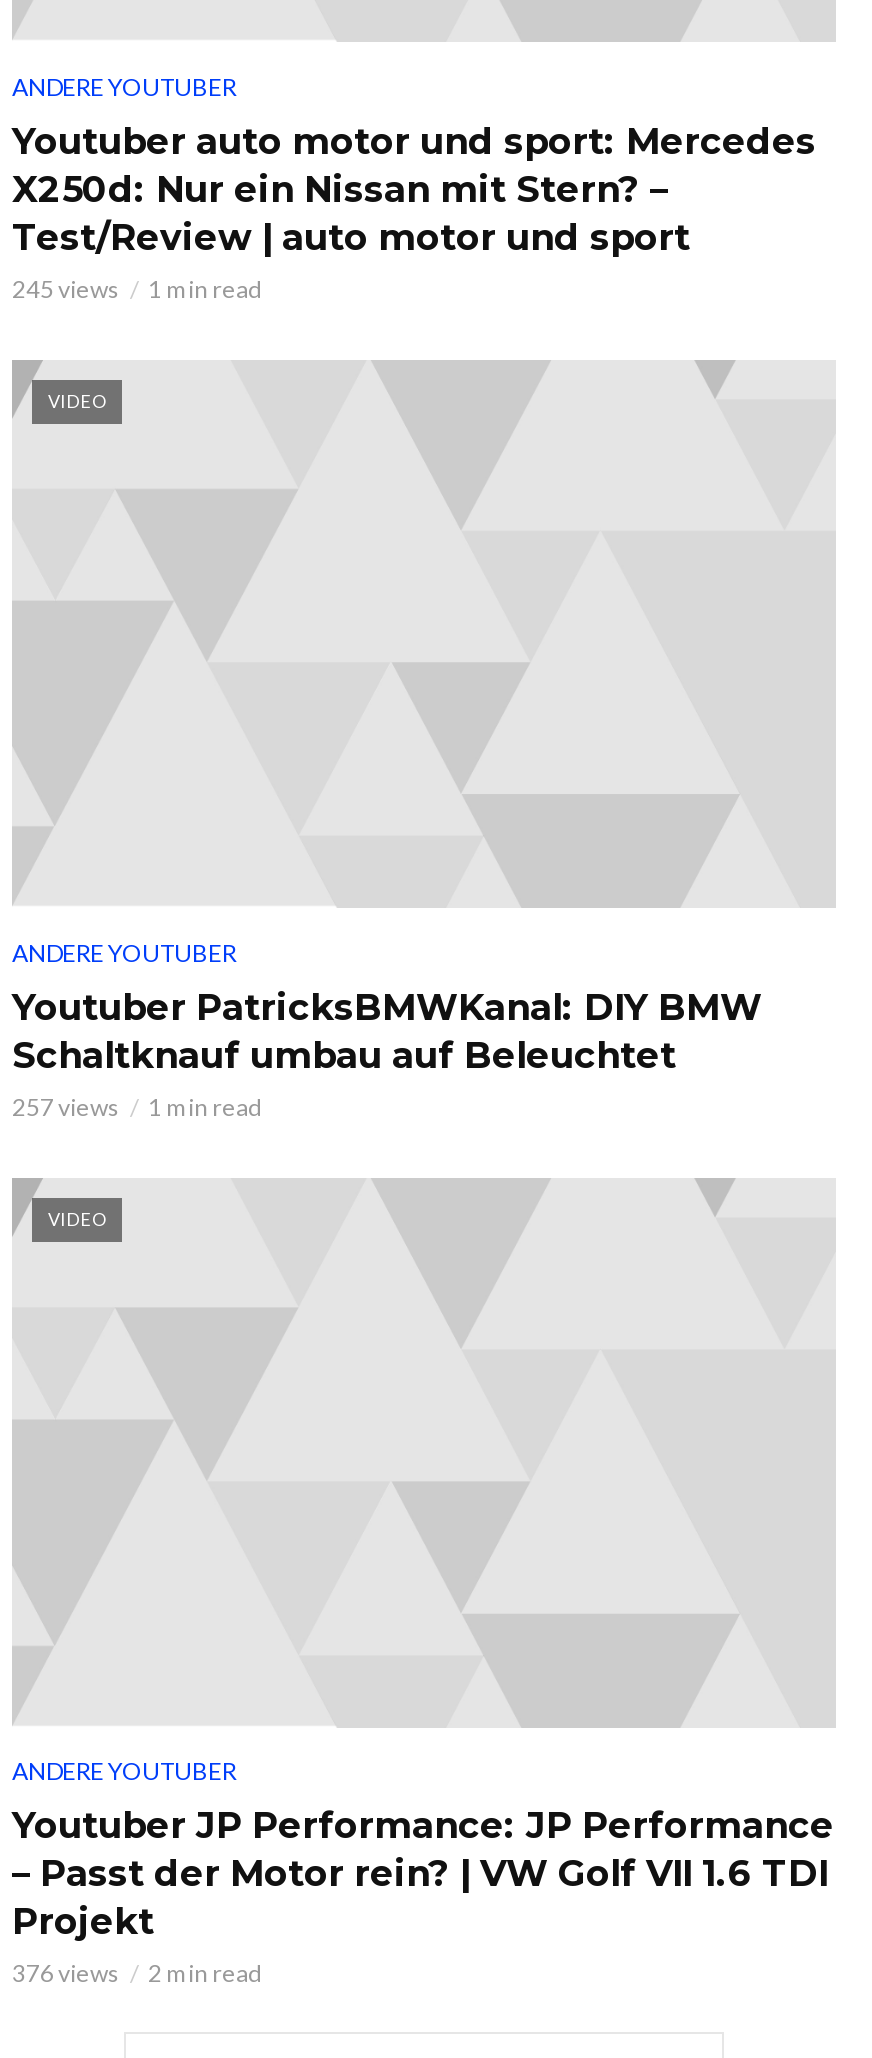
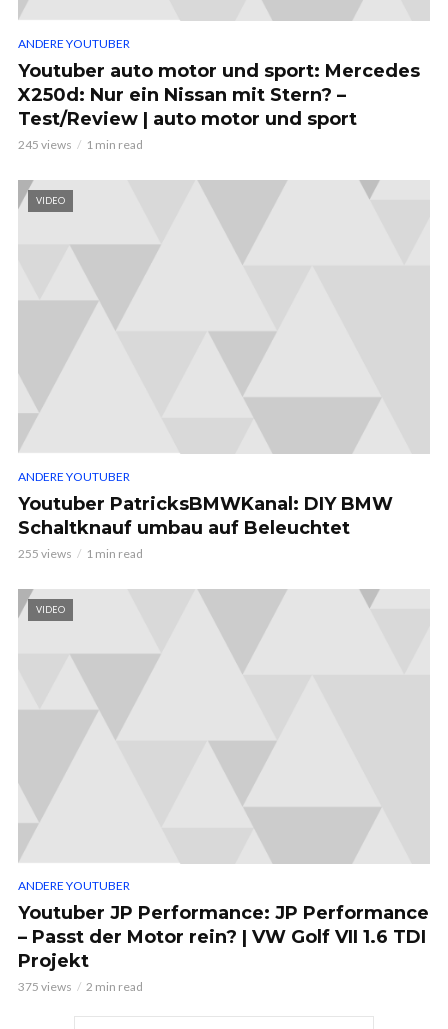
[12,1092,262,1122] 257 views 1 min read -> [18,546,143,561] 255 views 1 min read
[12,1958,262,1988] 376 views 2 min read -> [18,979,143,994] 375 views 2 min read

